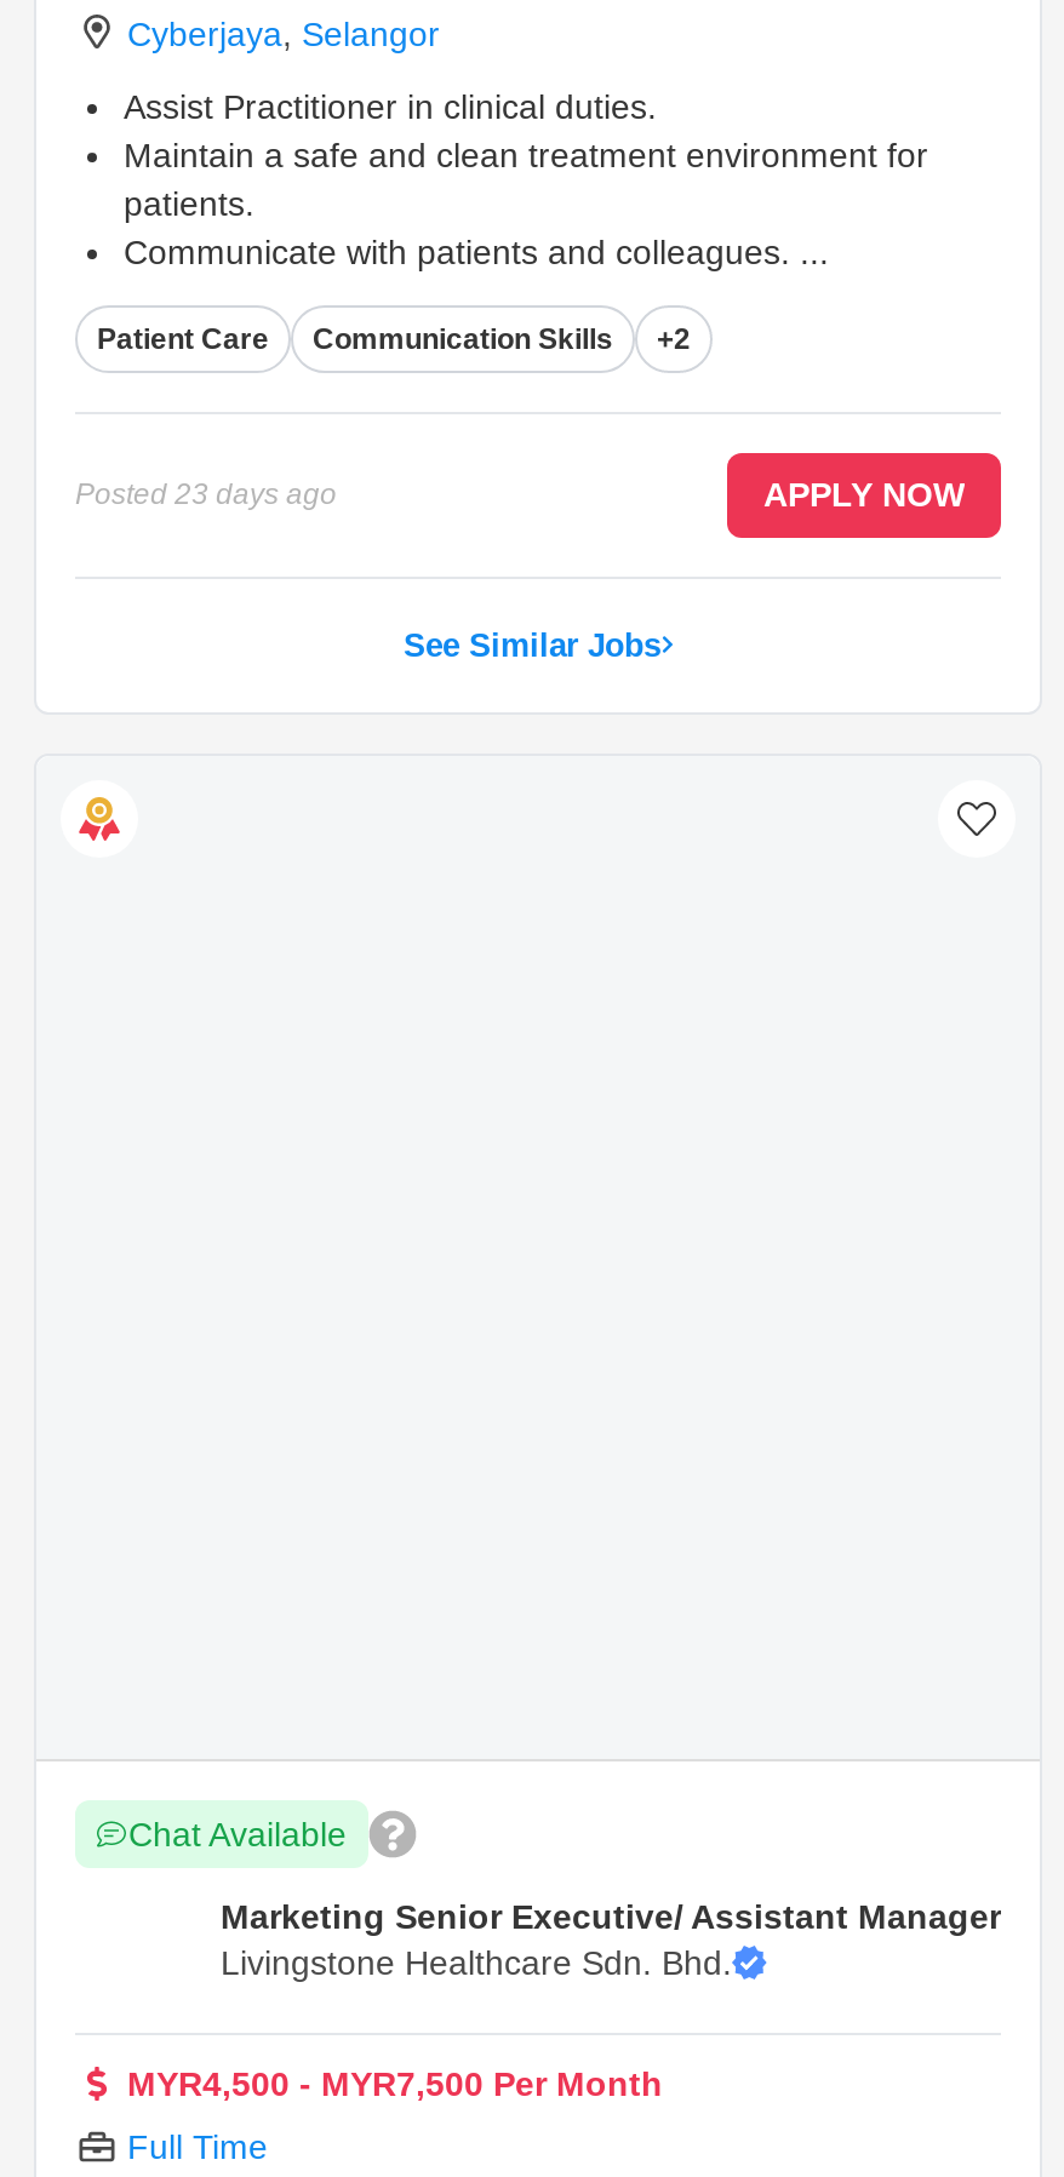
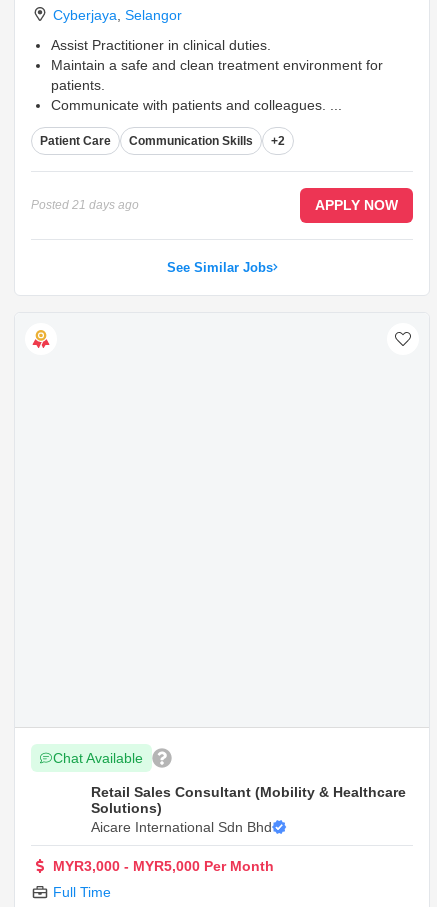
[75,477,337,511] Posted 23 days ago -> [31,198,139,212] Posted 21 days ago
[221,1897,1003,1981] Marketing Senior Executive/ Assistant Manager | Livingstone Healthcare Sdn. Bhd. -> [91,784,406,835] Retail Sales Consultant (Mobility & Healthcare | Solutions) | Aicare International Sdn Bhd
[118,2064,663,2103] MYR4,500 - MYR7,500 Per Month -> [48,858,273,874] MYR3,000 - MYR5,000 Per Month

